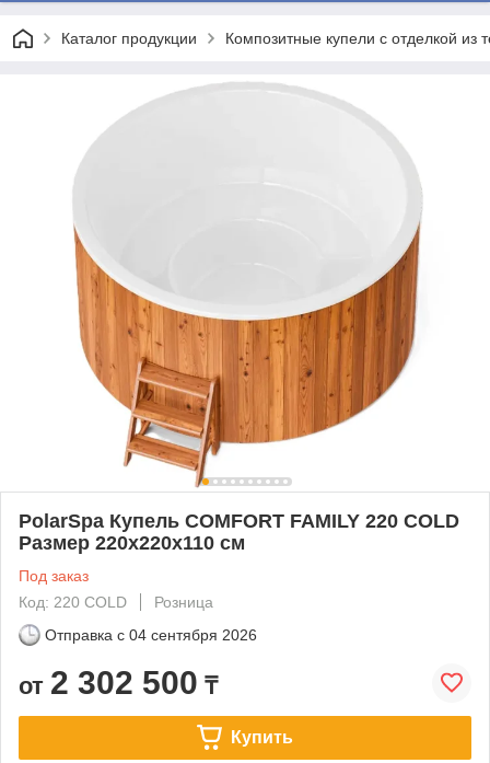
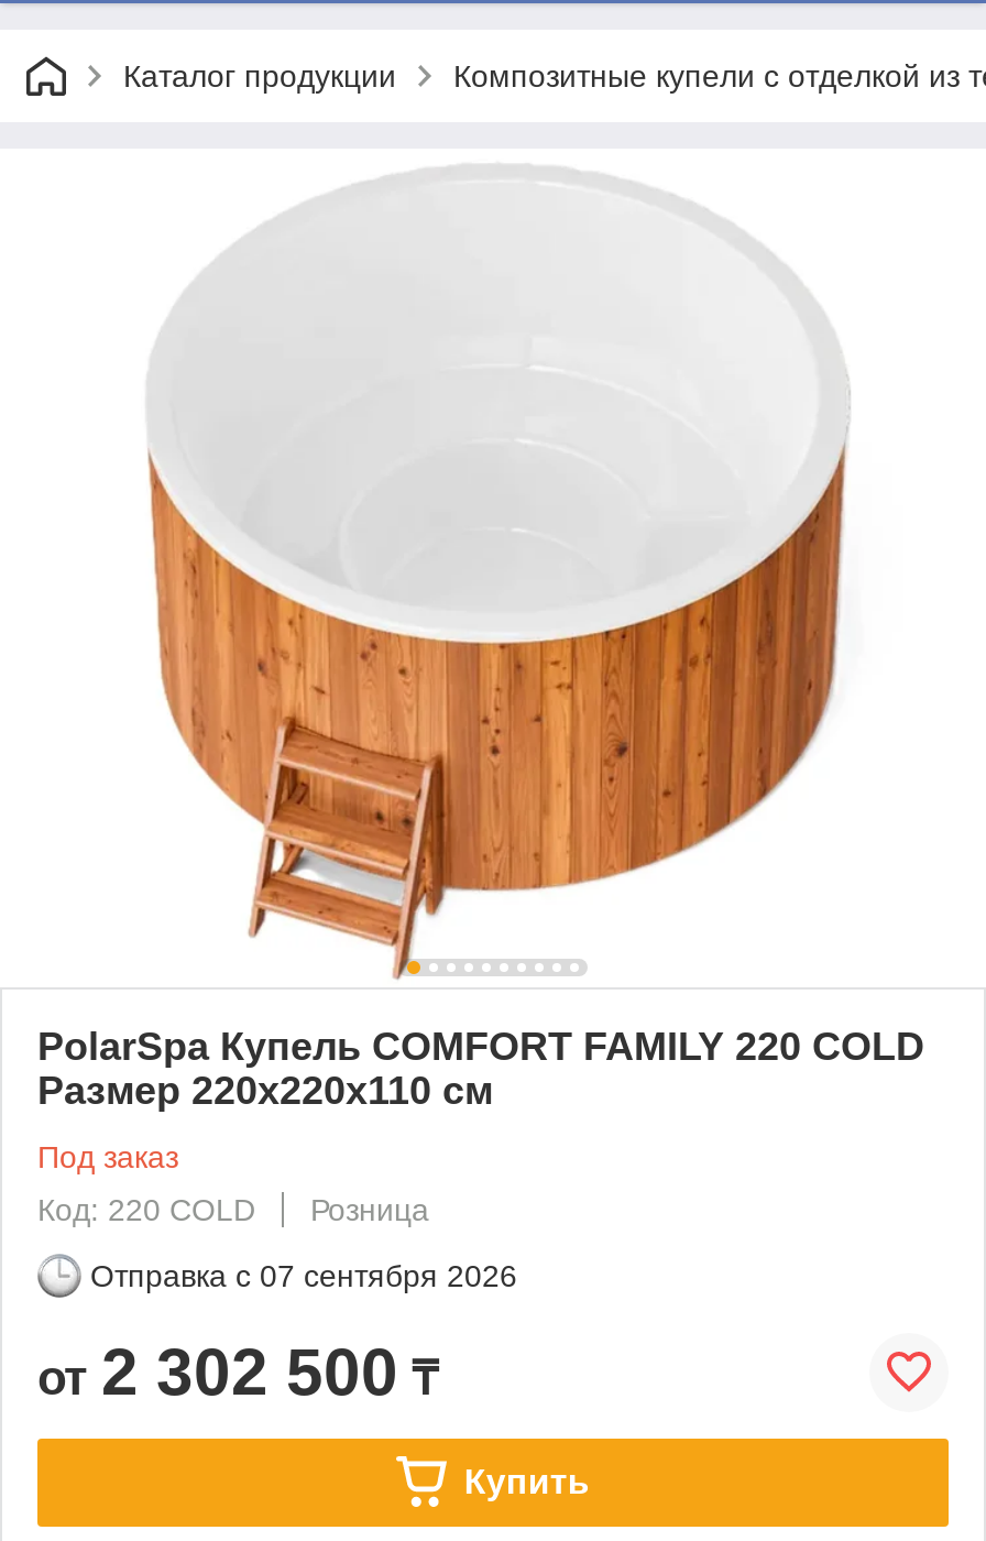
[45,626,257,643] Отправка с 04 сентября 2026 -> [90,1258,517,1293] Отправка с 07 сентября 2026

